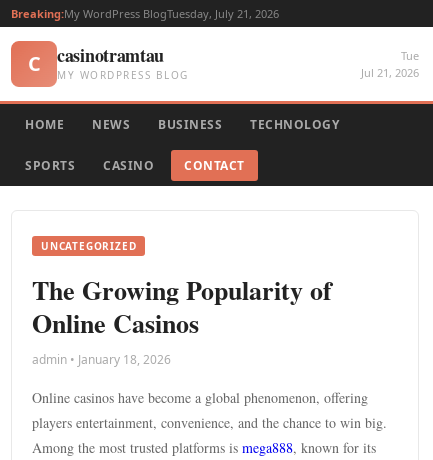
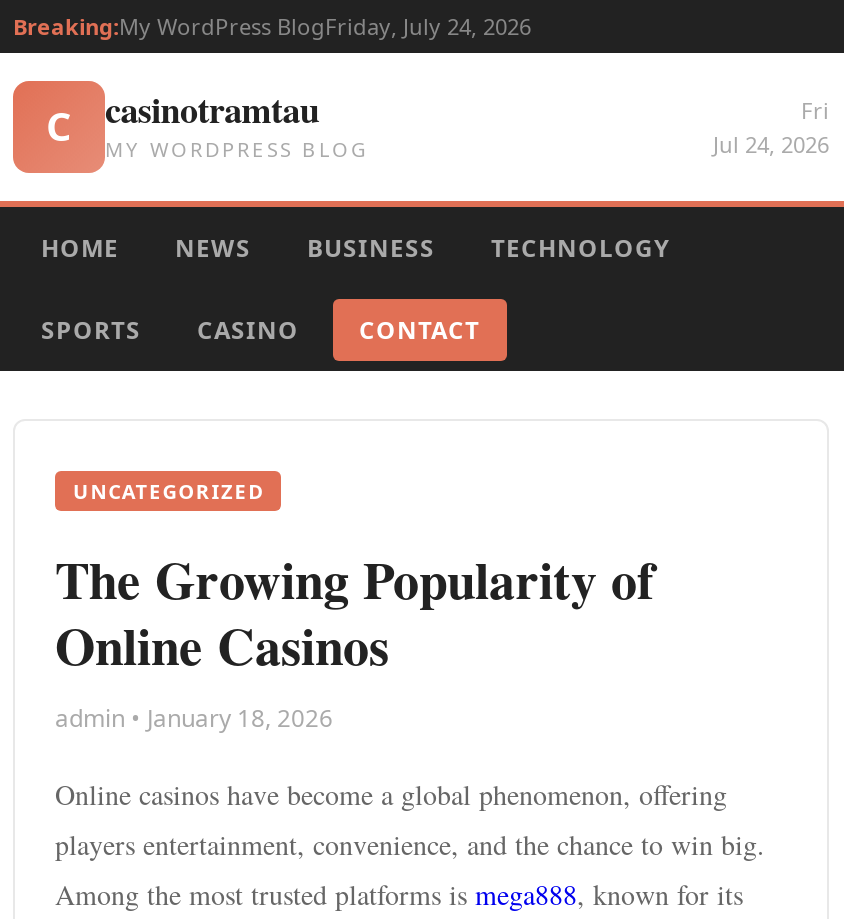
[11,6,279,21] Breaking:My WordPress BlogTuesday, July 21, 2026 -> [13,11,531,41] Breaking:My WordPress BlogFriday, July 24, 2026
[361,48,419,80] Tue | Jul 21, 2026 -> [713,95,829,159] Fri | Jul 24, 2026

